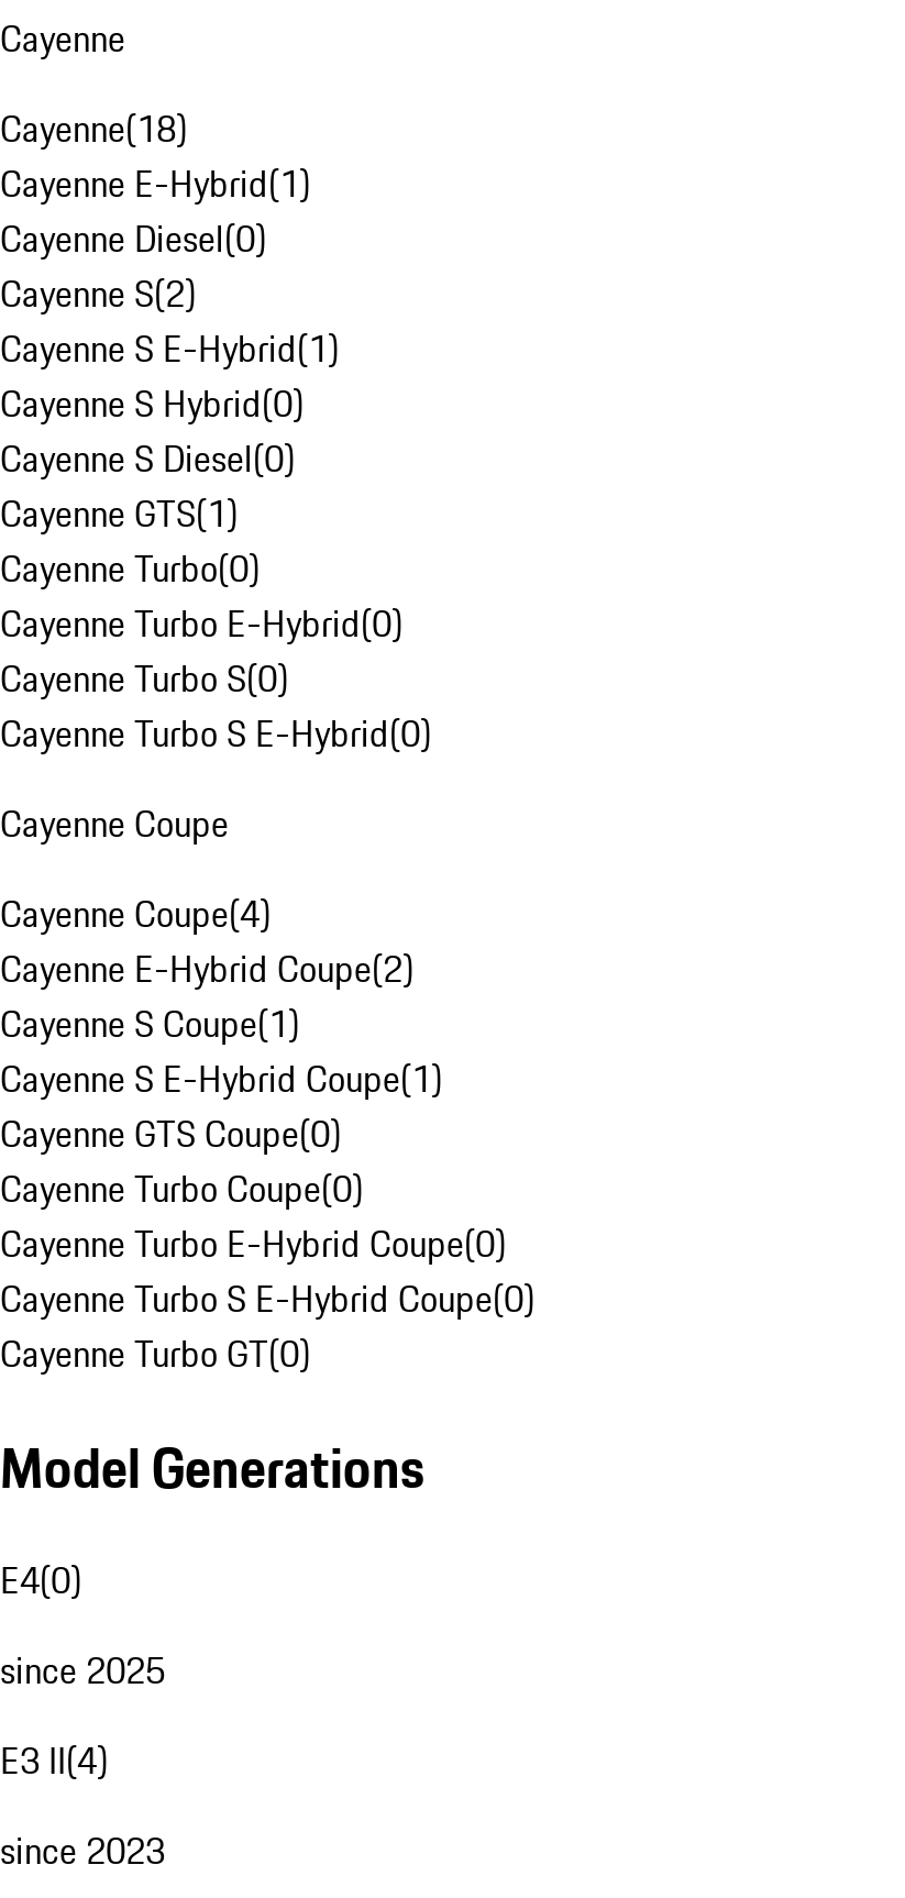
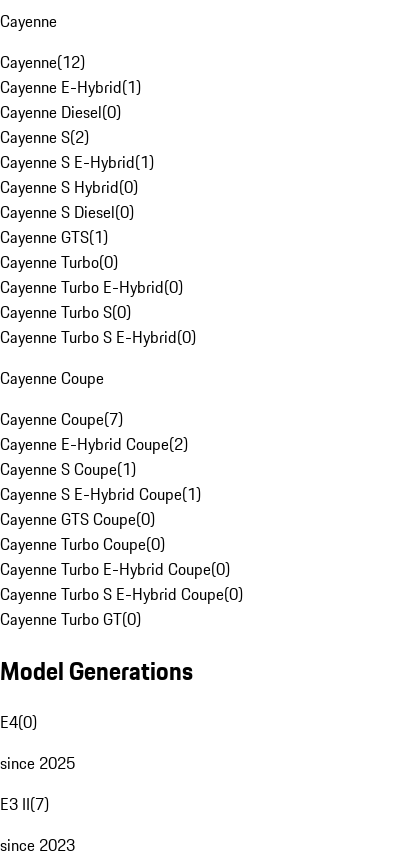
[0,102,187,155] Cayenne(18) -> [0,50,85,74] Cayenne(12)
[0,888,271,940] Cayenne Coupe(4) -> [0,407,123,431] Cayenne Coupe(7)
[0,1734,108,1787] E3 II(4) -> [0,792,49,816] E3 II(7)

